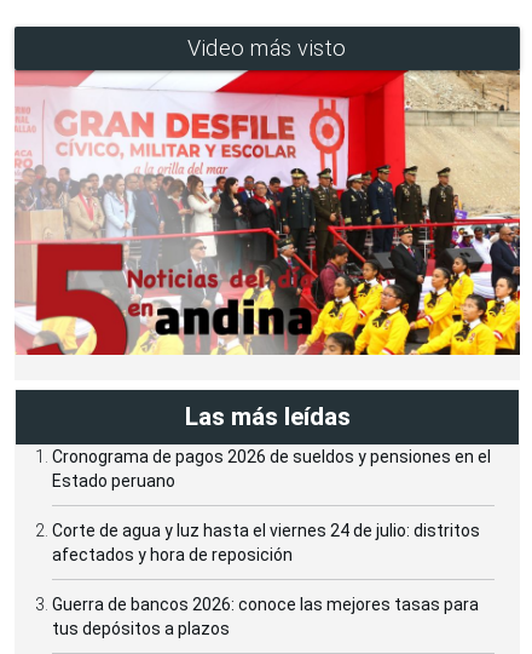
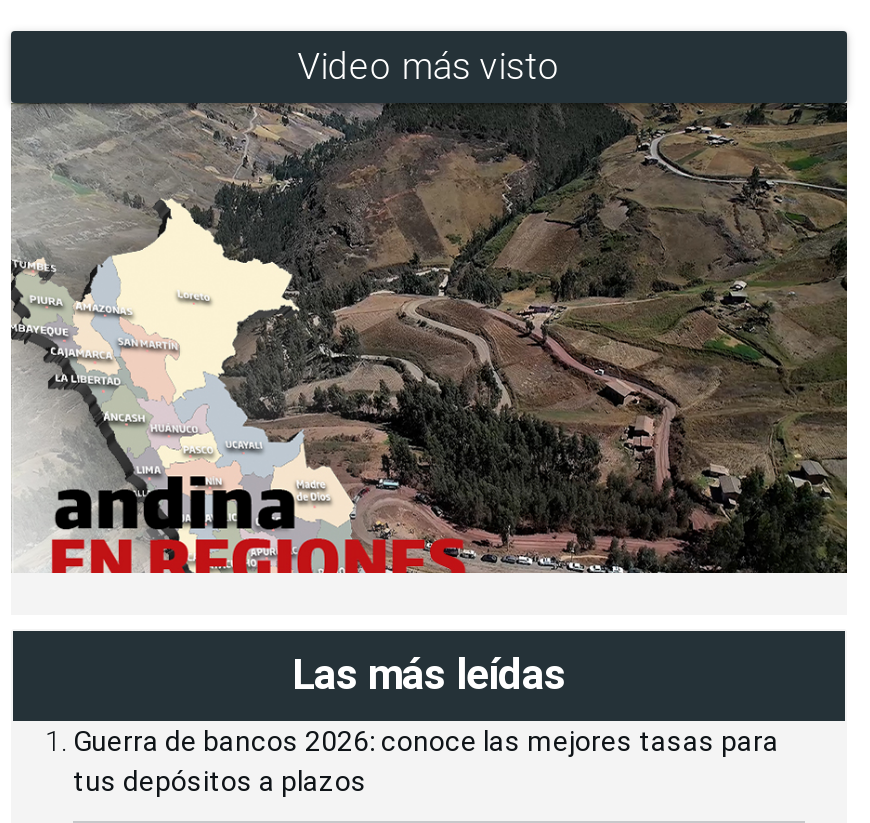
[15,69,521,356] [image] -> [9,103,849,575] [image]
[52,447,491,565] Cronograma de pagos 2026 de sueldos y pensiones en el | Estado peruano | Corte de agua y luz hasta el viernes 24 de julio: distritos | afectados y hora de reposición -> none

